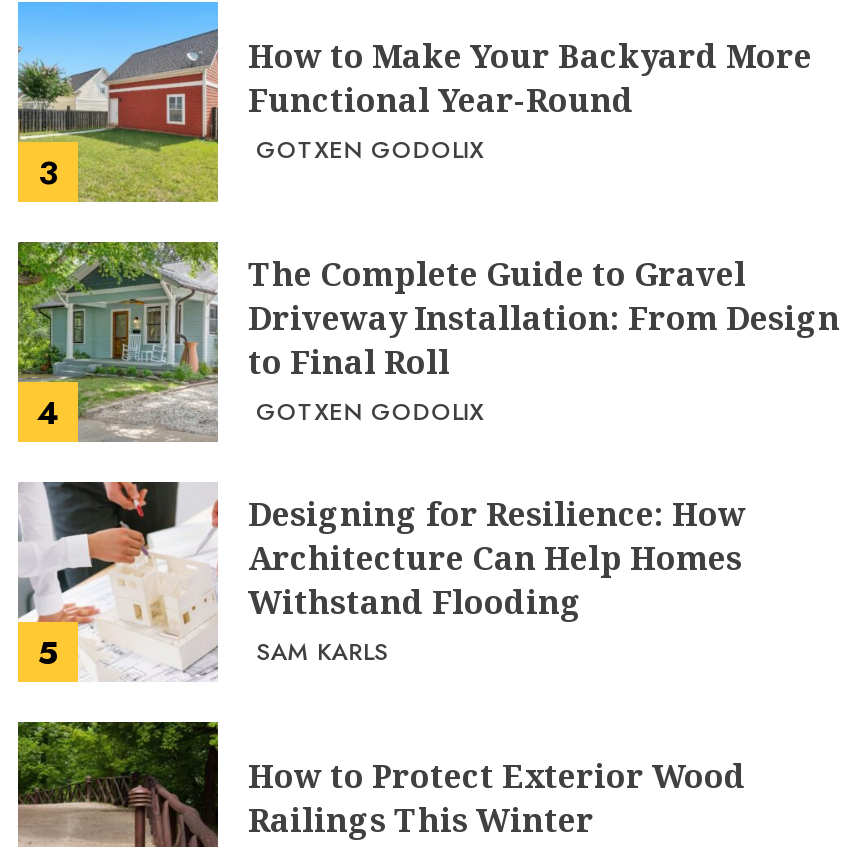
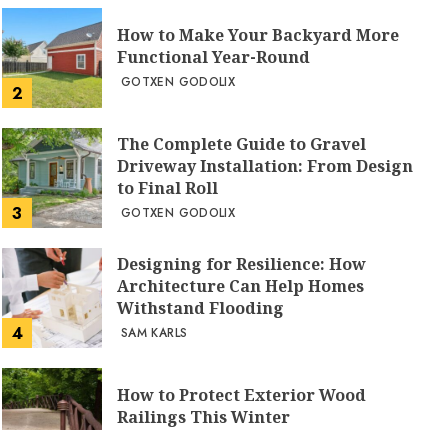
[38,150,58,196] 3 -> [11,81,22,104] 2
[37,390,59,436] 4 -> [12,201,22,224] 3
[38,630,58,676] 5 -> [11,321,22,344] 4

